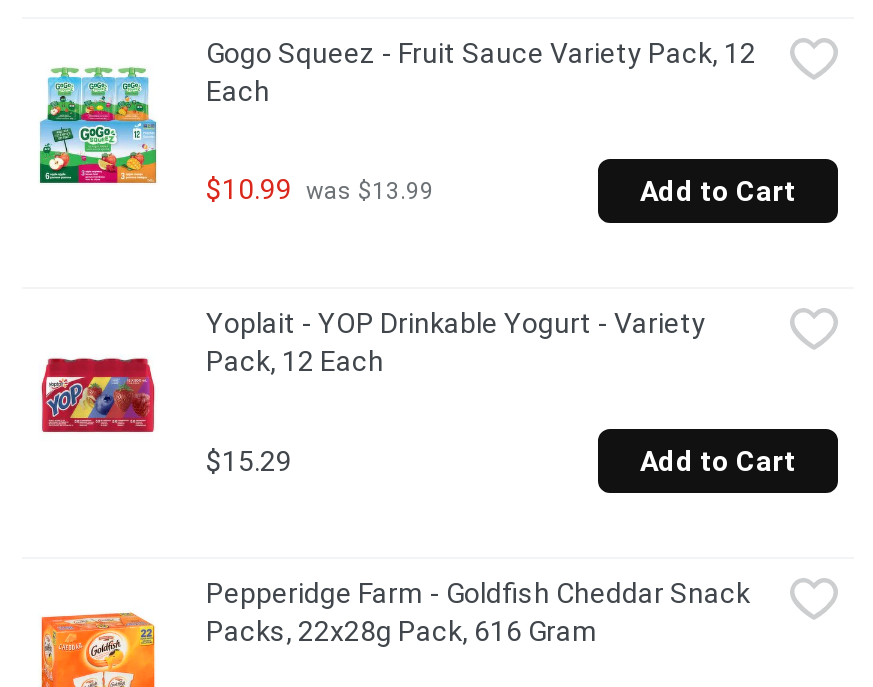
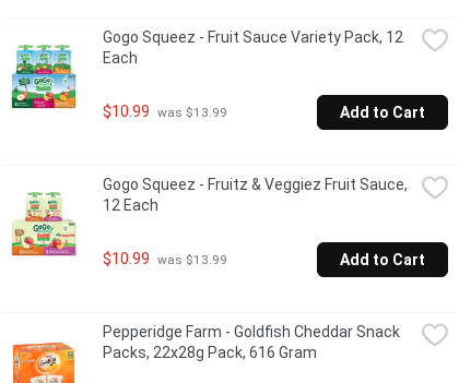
[40,307,706,453] [image] | Yoplait - YOP Drinkable Yogurt - Variety | Pack, 12 Each -> [11,176,408,256] [image] | Gogo Squeez - Fruitz & Veggiez Fruit Sauce, | 12 Each
[206,444,292,476] $15.29 -> [103,250,227,268] $10.99 was $13.99

